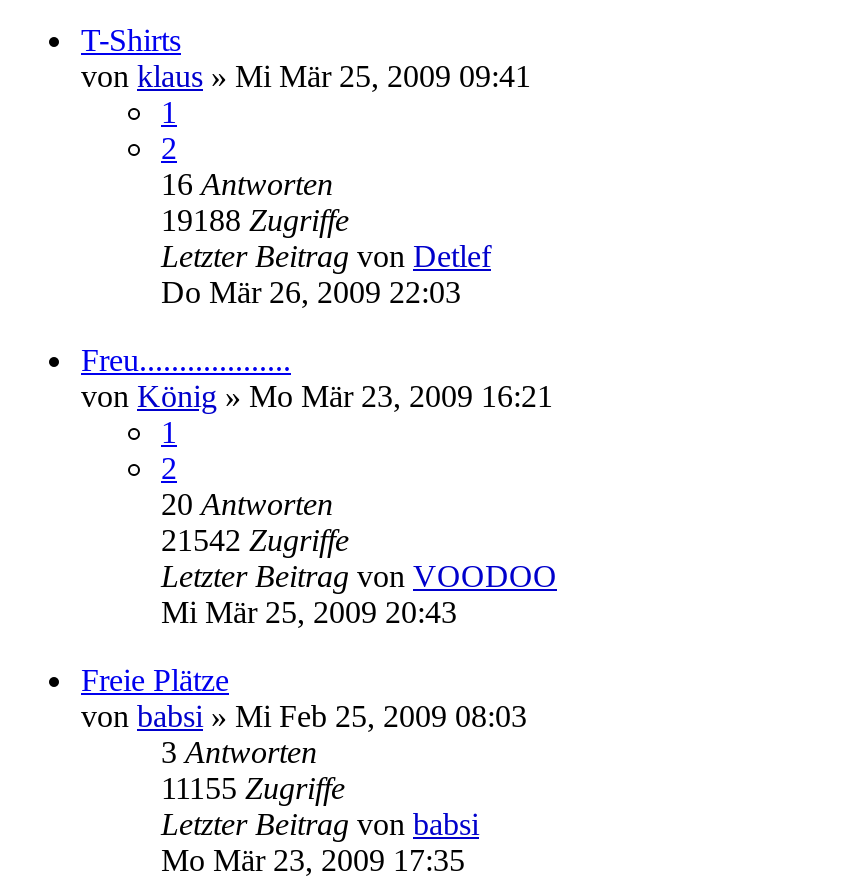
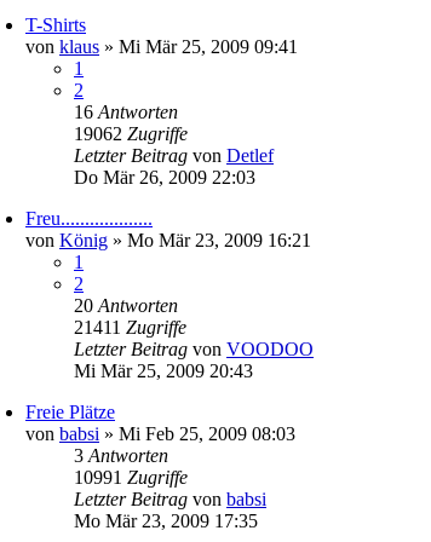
[161,203,349,237] 19188 Zugriffe -> [74,123,188,144] 19062 Zugriffe
[161,523,349,557] 21542 Zugriffe -> [74,317,186,337] 21411 Zugriffe
[161,771,345,805] 11155 Zugriffe -> [74,467,188,487] 10991 Zugriffe

